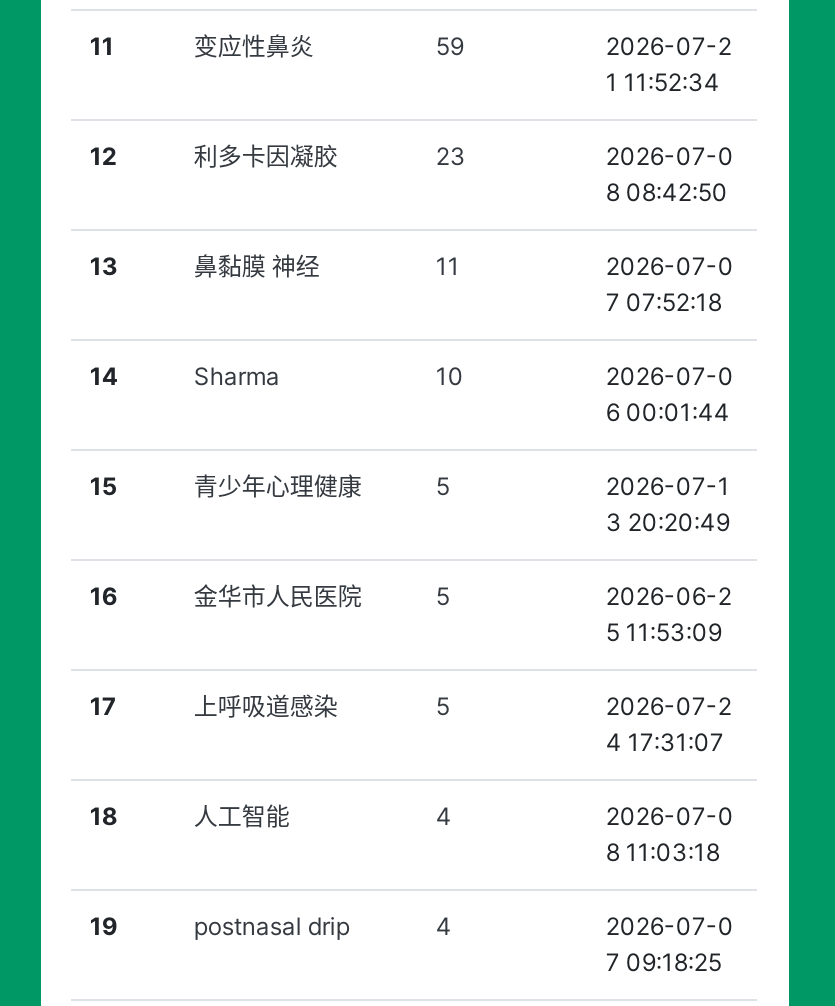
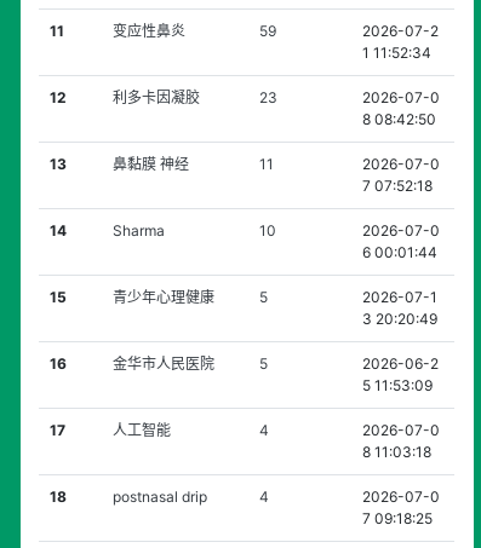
[90,691,732,831] 上呼吸道感染 | 5 | 2026-07-2 | 4 17:31:07 | 18 -> none
[90,911,118,941] 19 -> [50,488,67,506] 18

